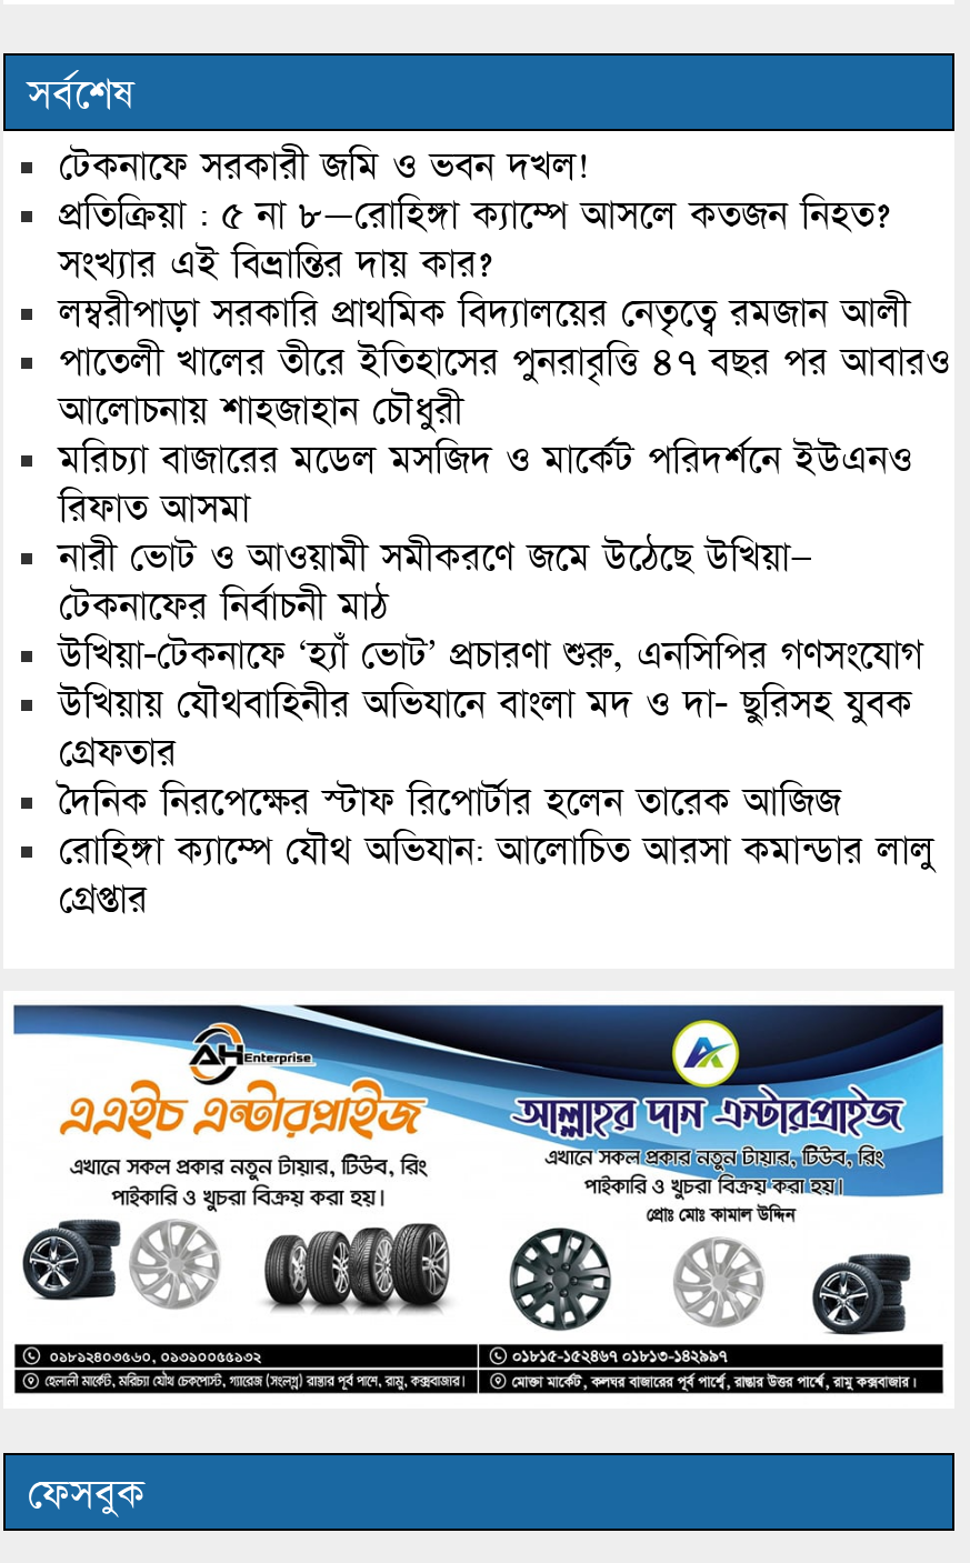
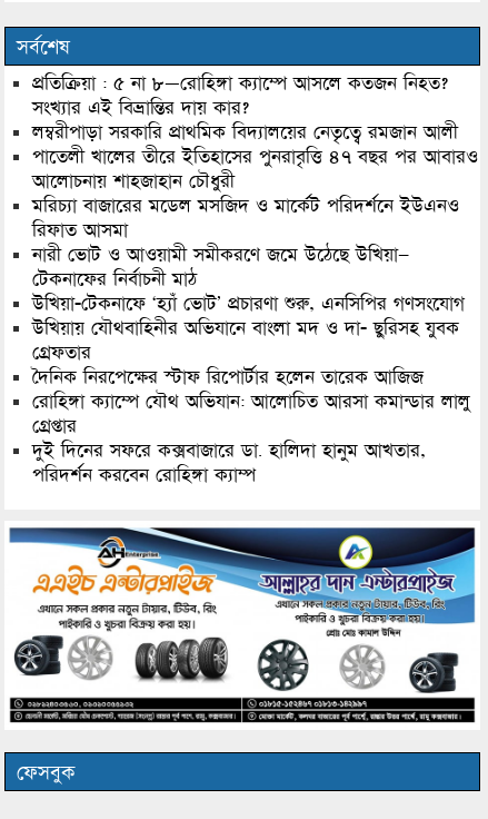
[59,143,590,190] টেকনাফে সরকারী জমি ও ভবন দখল! -> none
moved [59,192,950,923] -> [32,72,478,438]: প্রতিক্রিয়া : ৫ না ৮—রোহিঙ্গা ক্যাম্পে আসলে কতজন নিহত? | সংখ্যার এই বিভ্রান্তির দায় কার? | লম্বরীপাড়া সরকারি প্রাথমিক বিদ্যালয়ের নেতৃত্বে রমজান আলী | ... | রোহিঙ্গা ক্যাম্পে যৌথ অভিযান: আলোচিত আরসা কমান্ডার লালু | গ্রেপ্তার
none -> [32,439,426,487] দুই দিনের সফরে কক্সবাজারে ডা. হালিদা হানুম আখতার, | পরিদর্শন করবেন রোহিঙ্গা ক্যাম্প

